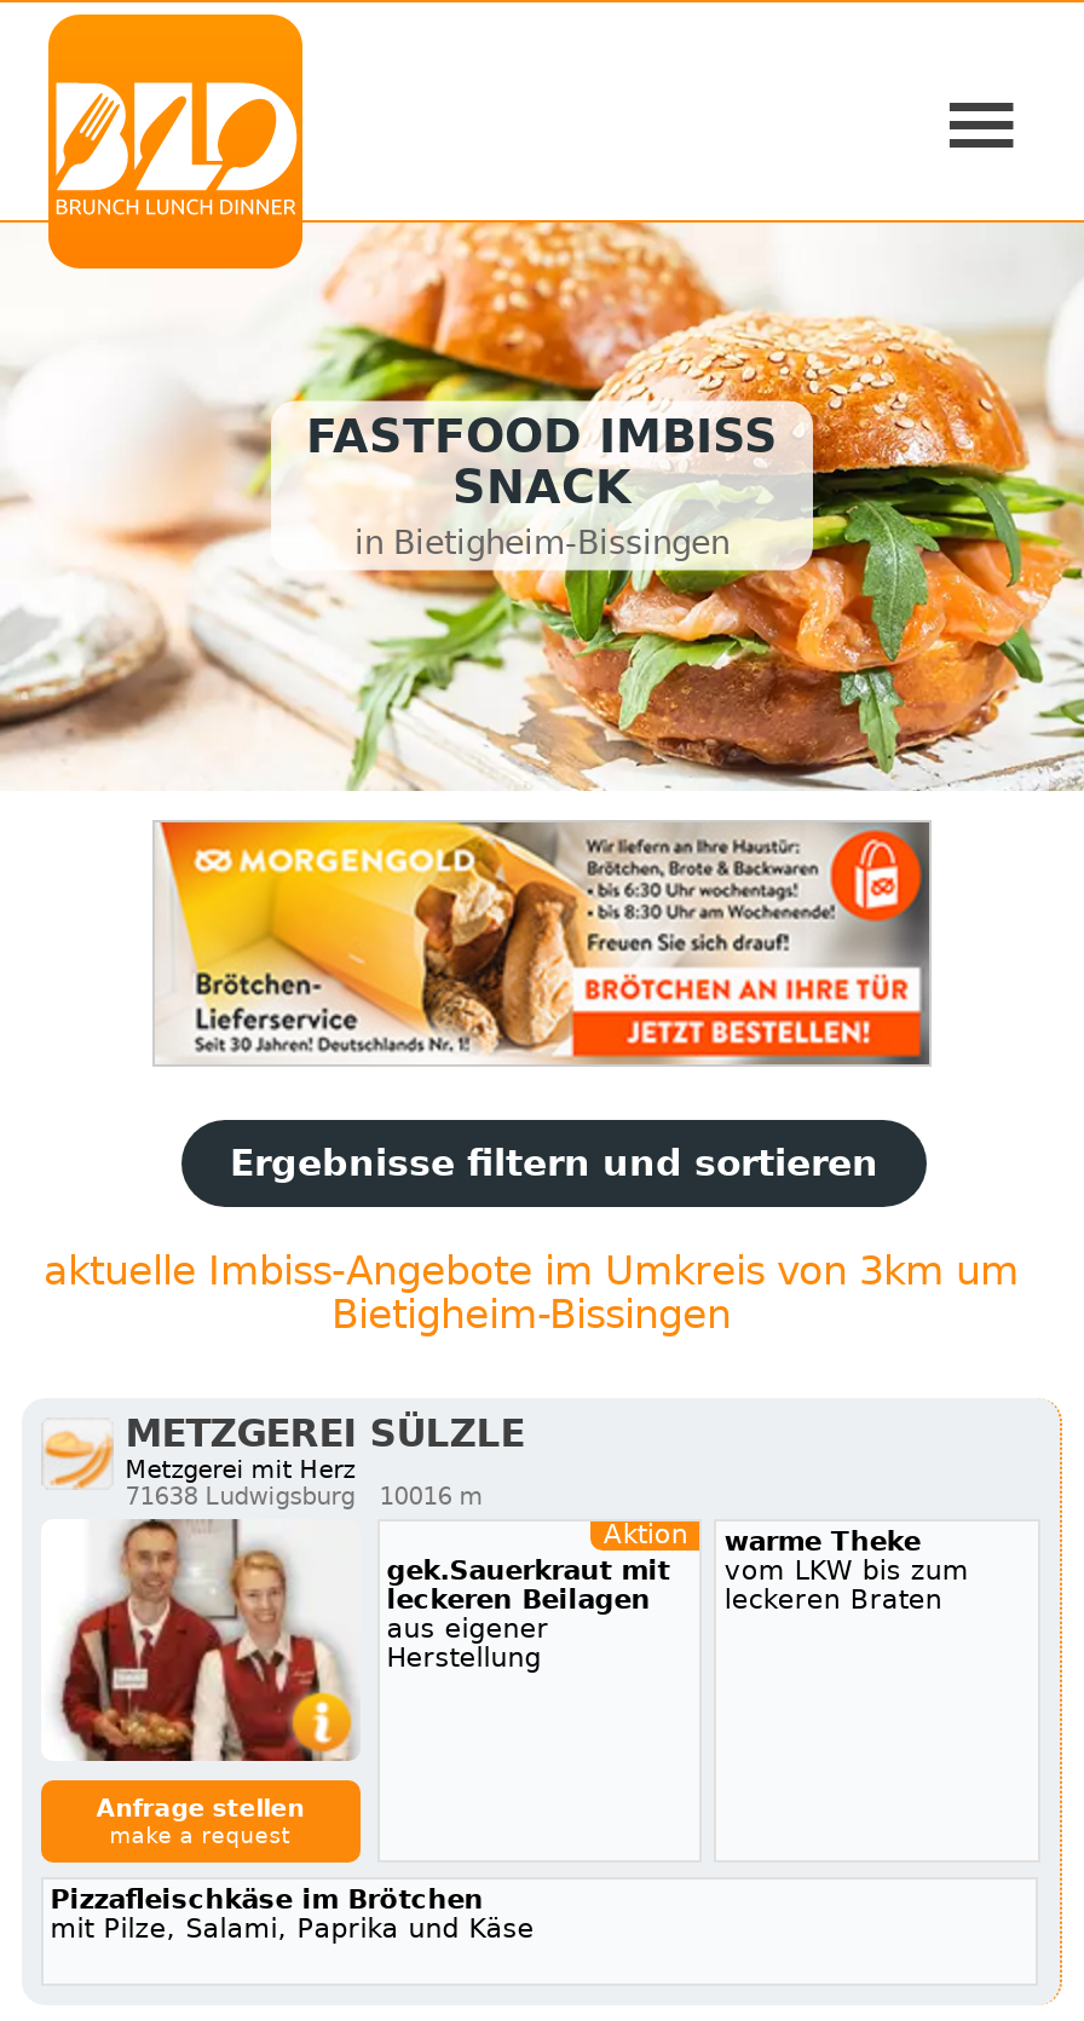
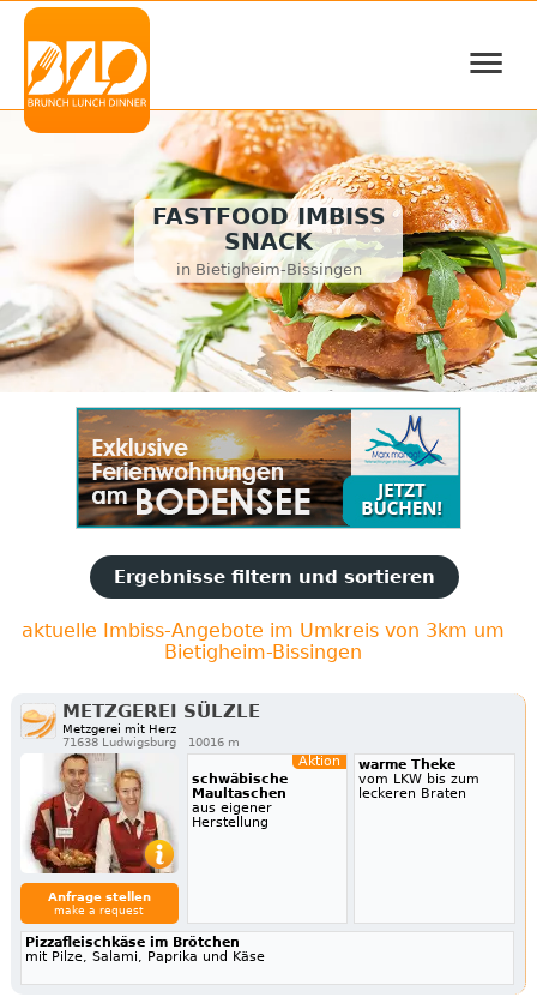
[155,820,932,1067] [image] -> [76,407,461,529] [image]
[387,1556,670,1616] gek.Sauerkraut mit | leckeren Beilagen -> [192,772,287,802] schwäbische | Maultaschen

